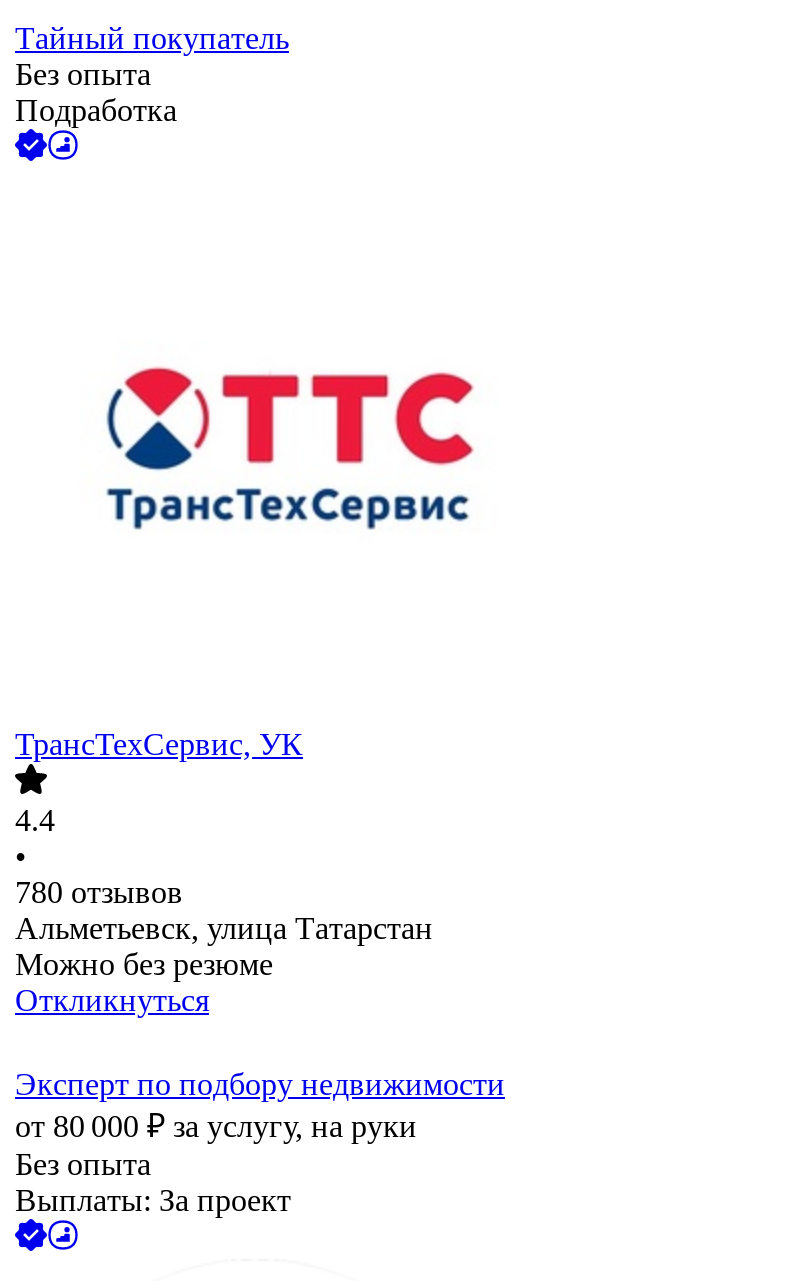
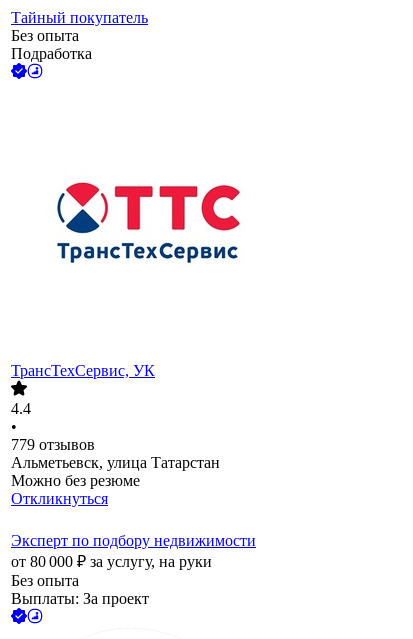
[15,876,183,910] 780 отзывов -> [11,436,95,453] 779 отзывов

